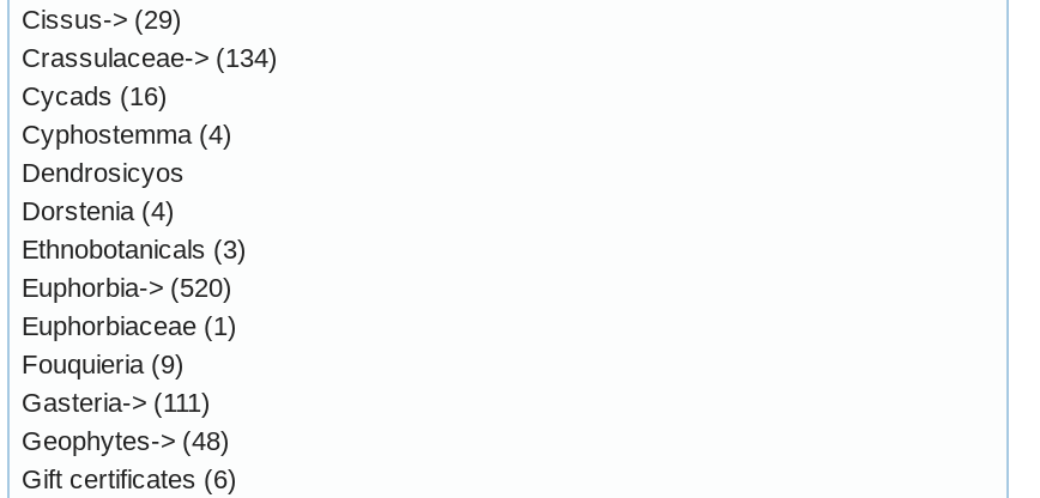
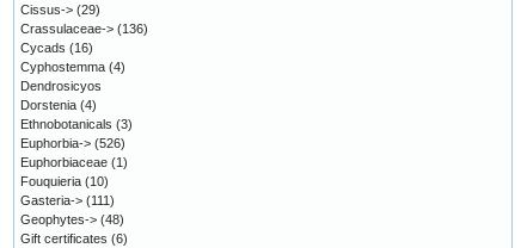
[22,43,278,72] Crassulaceae-> (134) -> [20,21,148,36] Crassulaceae-> (136)
[22,273,232,302] Euphorbia-> (520) -> [20,136,125,150] Euphorbia-> (526)
[22,350,185,378] Fouquieria (9) -> [20,174,109,188] Fouquieria (10)

